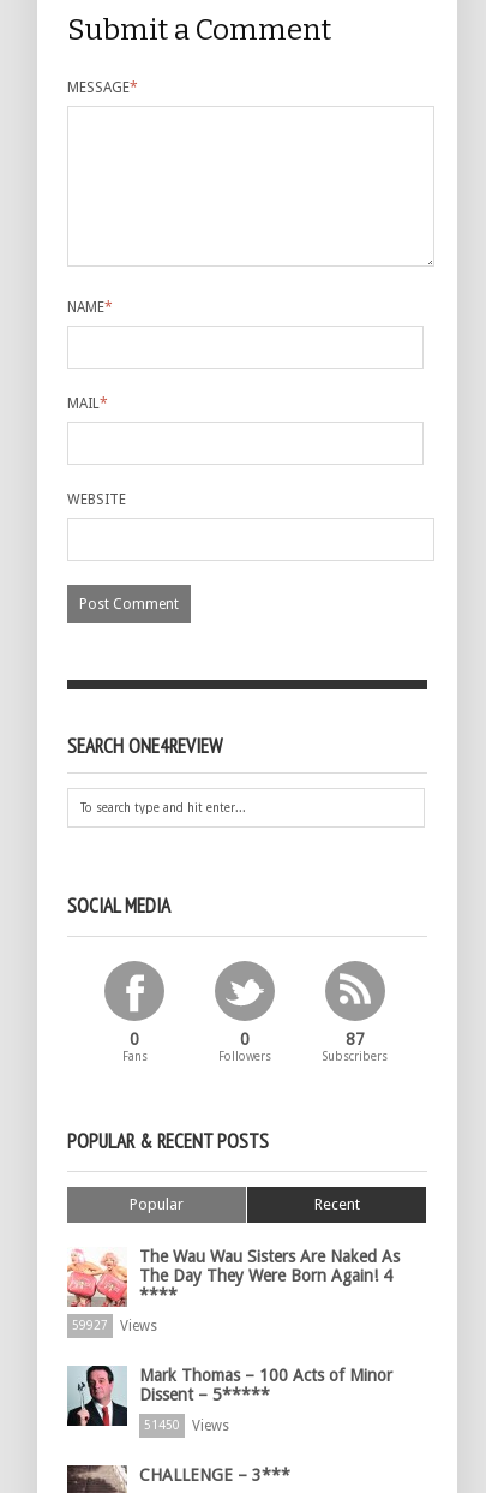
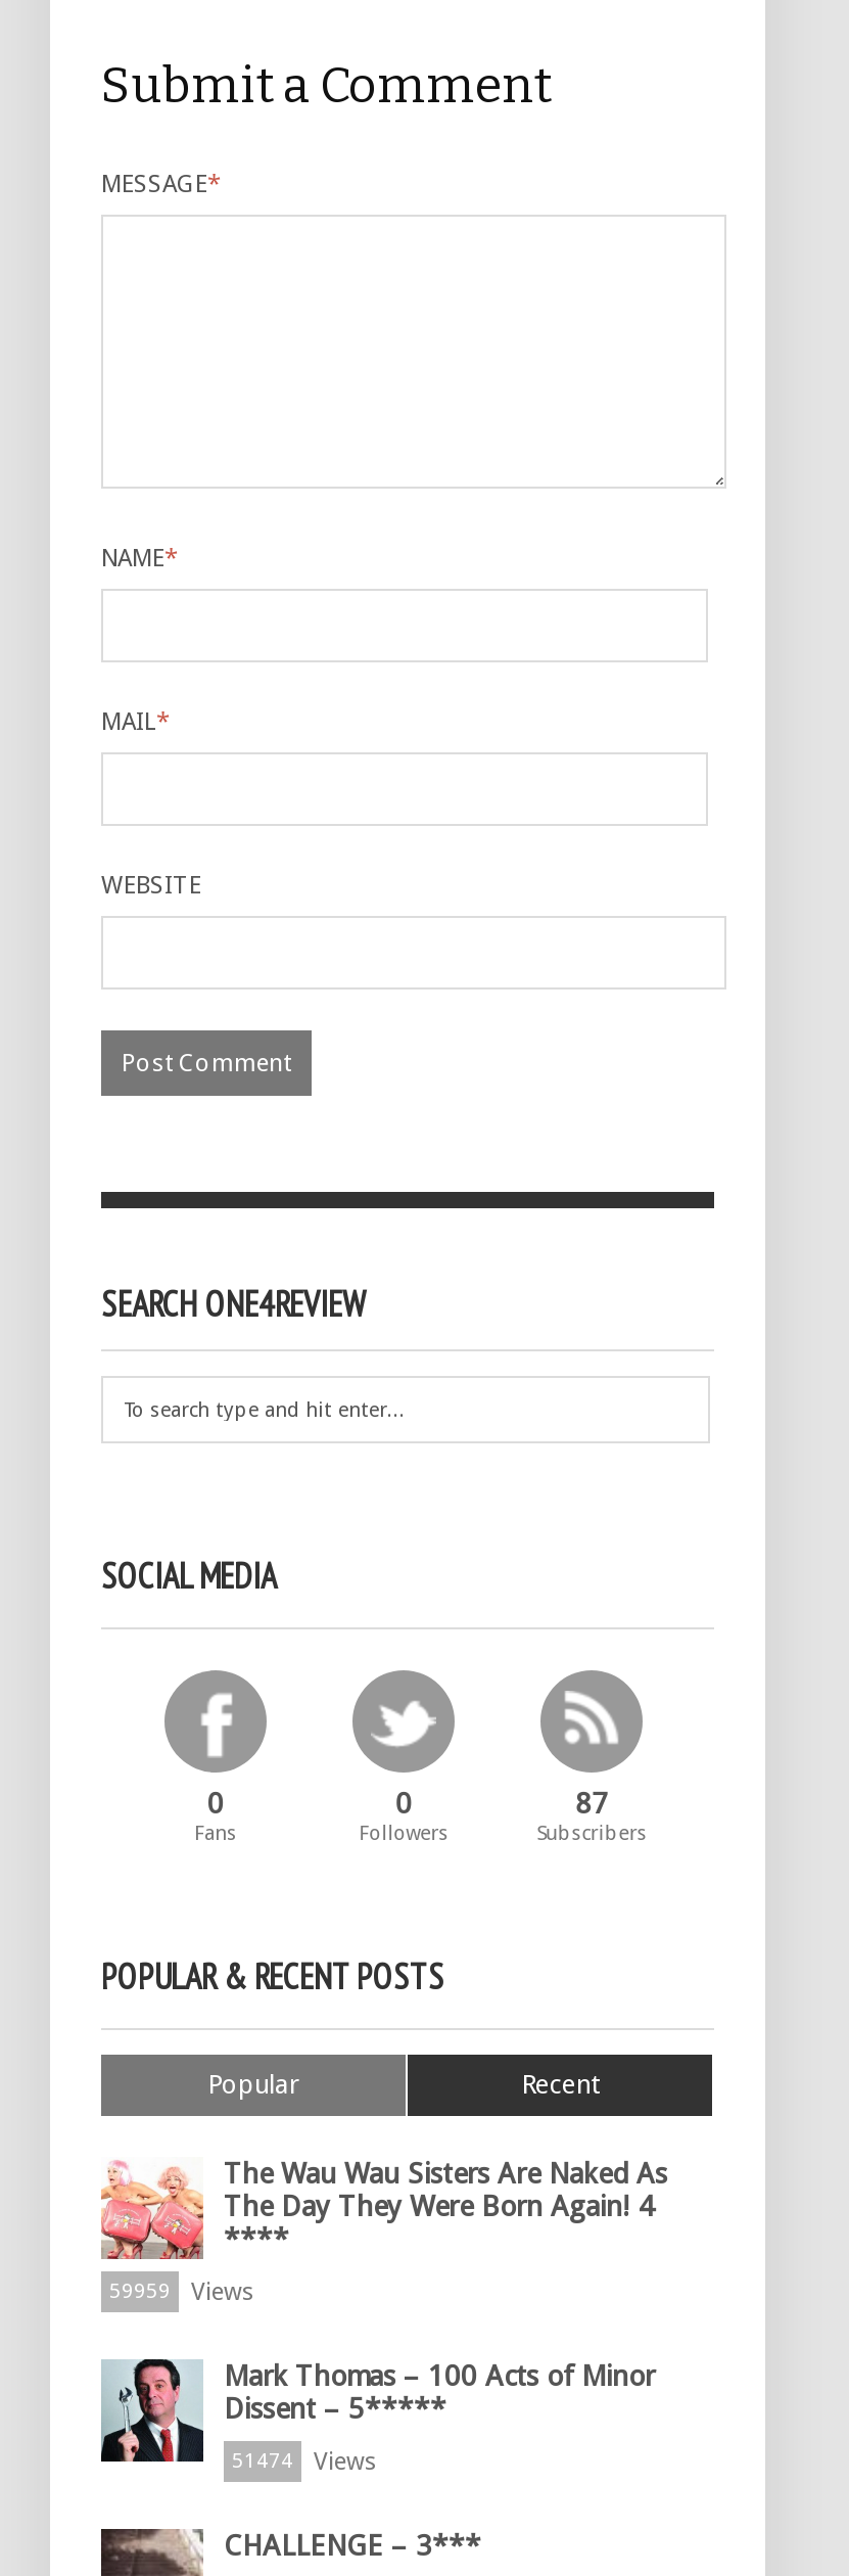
[72,1318,157,1335] 59927 Views -> [109,2278,254,2307] 59959 Views
[144,1418,229,1435] 51450 Views -> [232,2448,377,2477] 51474 Views

